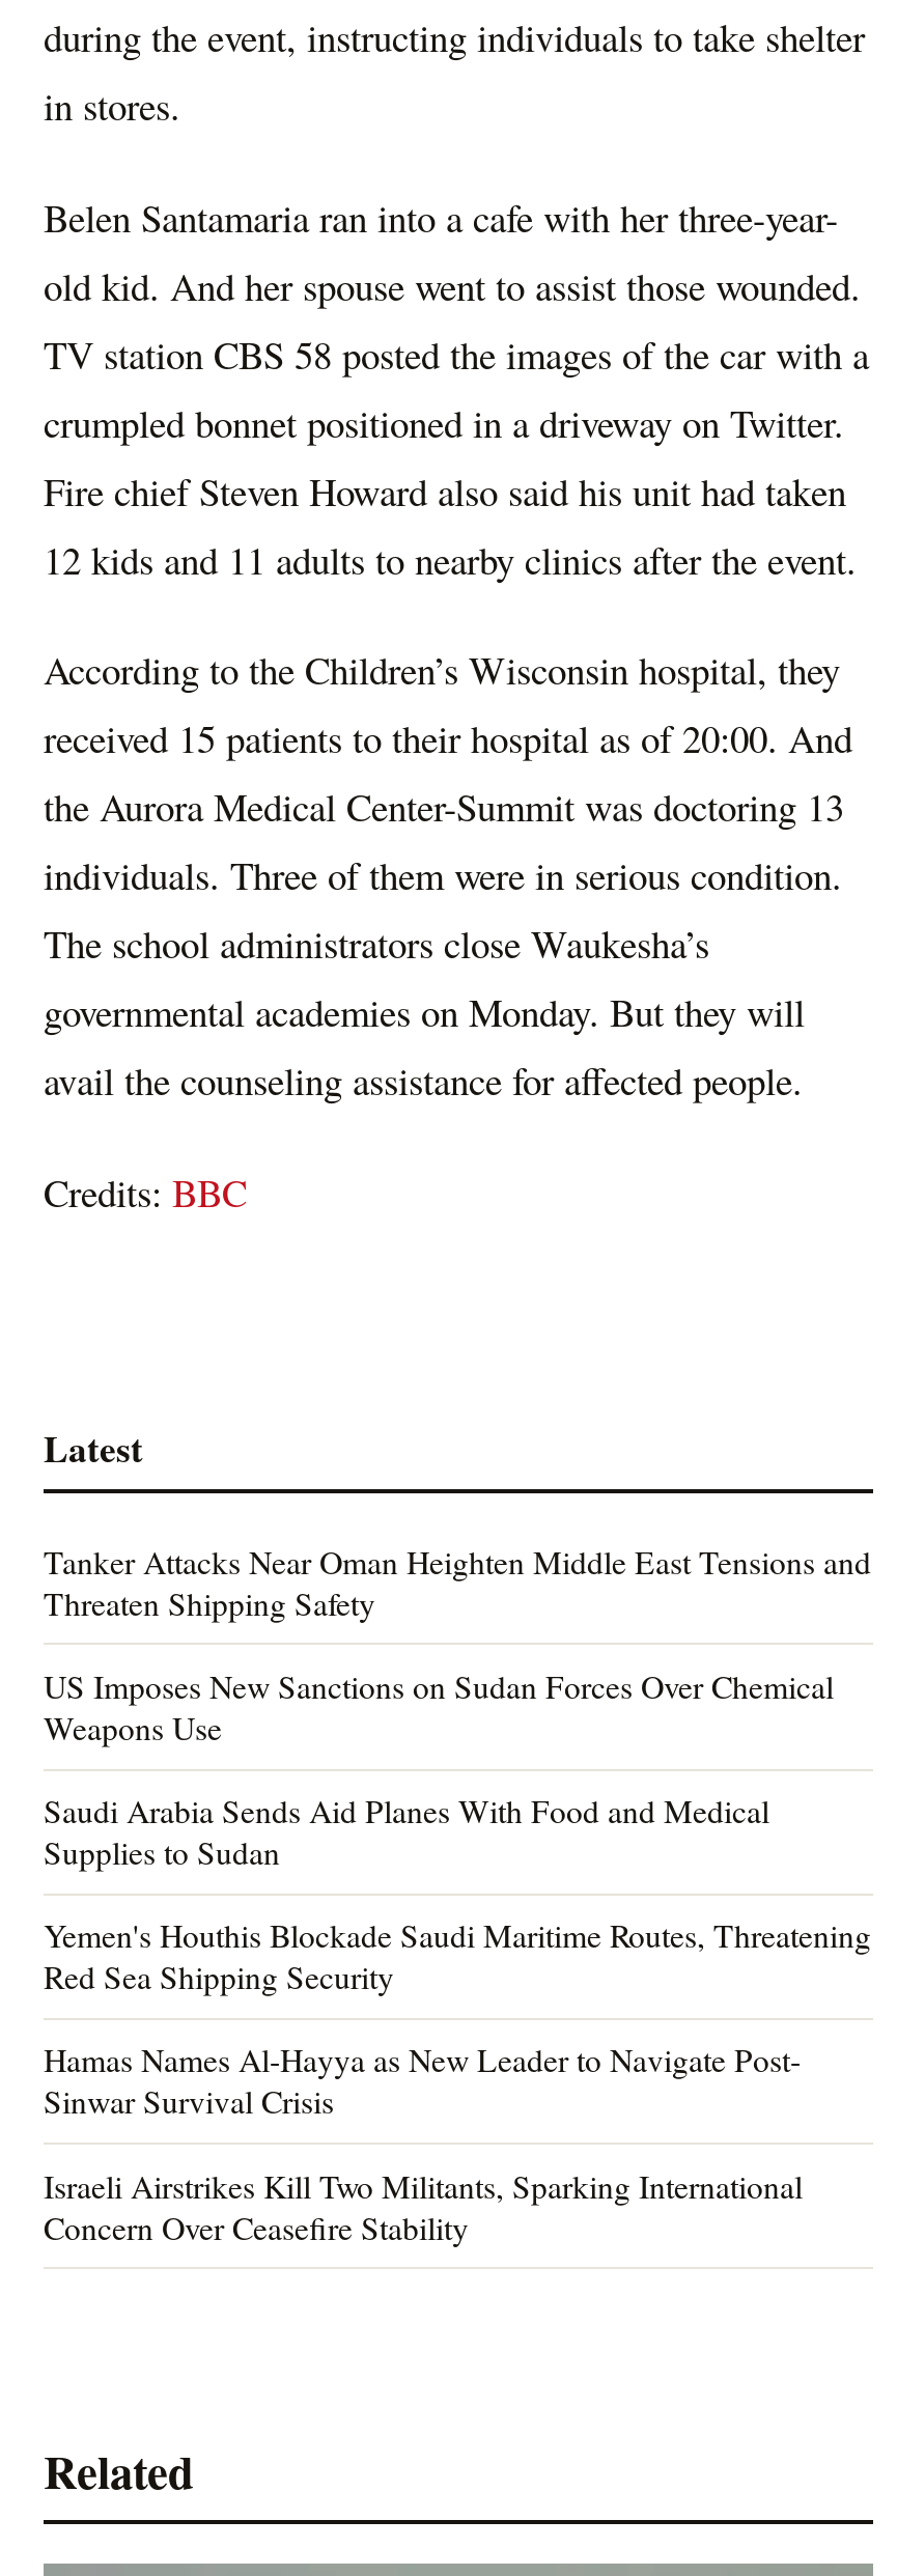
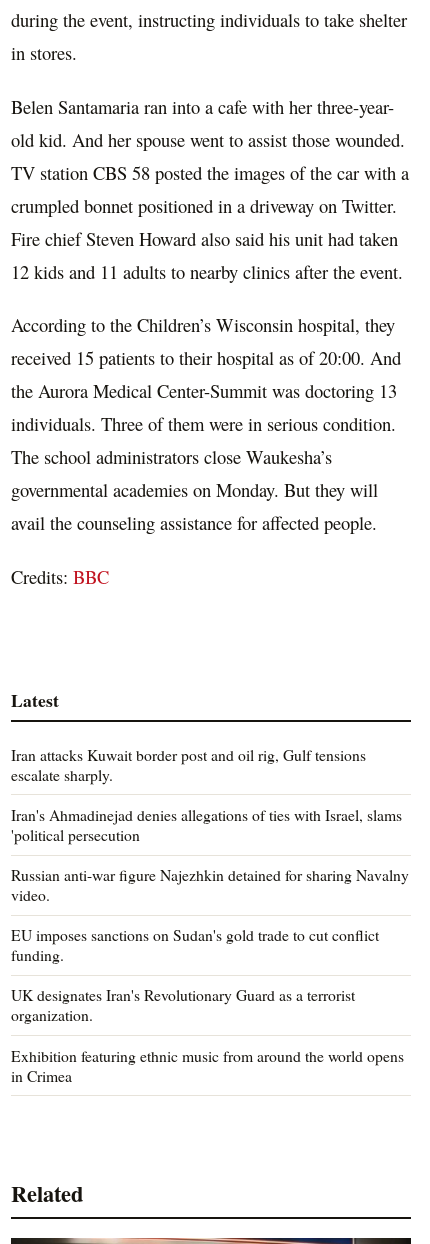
[44,1538,871,1623] Tanker Attacks Near Oman Heighten Middle East Tensions and | Threaten Shipping Safety -> [11,744,366,785] Iran attacks Kuwait border post and oil rig, Gulf tensions | escalate sharply.
[44,1663,834,1748] US Imposes New Sanctions on Sudan Forces Over Chemical | Weapons Use -> [11,804,402,845] Iran's Ahmadinejad denies allegations of ties with Israel, slams | 'political persecution
[44,1788,769,1873] Saudi Arabia Sends Aid Planes With Food and Medical | Supplies to Sudan -> [11,864,409,905] Russian anti-war figure Najezhkin detained for sharing Navalny | video.
[44,1913,871,1998] Yemen's Houthis Blockade Saudi Maritime Routes, Threatening | Red Sea Shipping Security -> [11,924,379,965] EU imposes sanctions on Sudan's gold trade to cut conflict | funding.
[44,2038,801,2123] Hamas Names Al-Hayya as New Leader to Navigate Post- | Sinwar Survival Crisis -> [11,984,355,1025] UK designates Iran's Revolutionary Guard as a terrorist | organization.
[44,2163,803,2248] Israeli Airstrikes Kill Two Militants, Sparking International | Concern Over Ceasefire Stability -> [11,1045,404,1086] Exhibition featuring ethnic music from around the world opens | in Crimea

